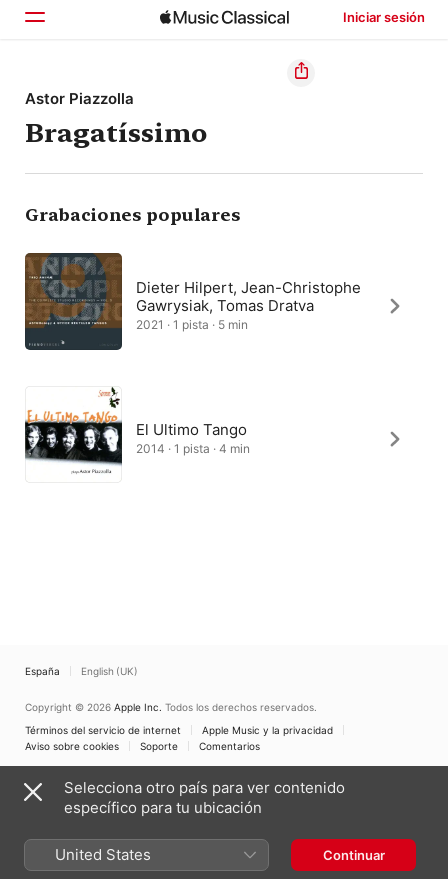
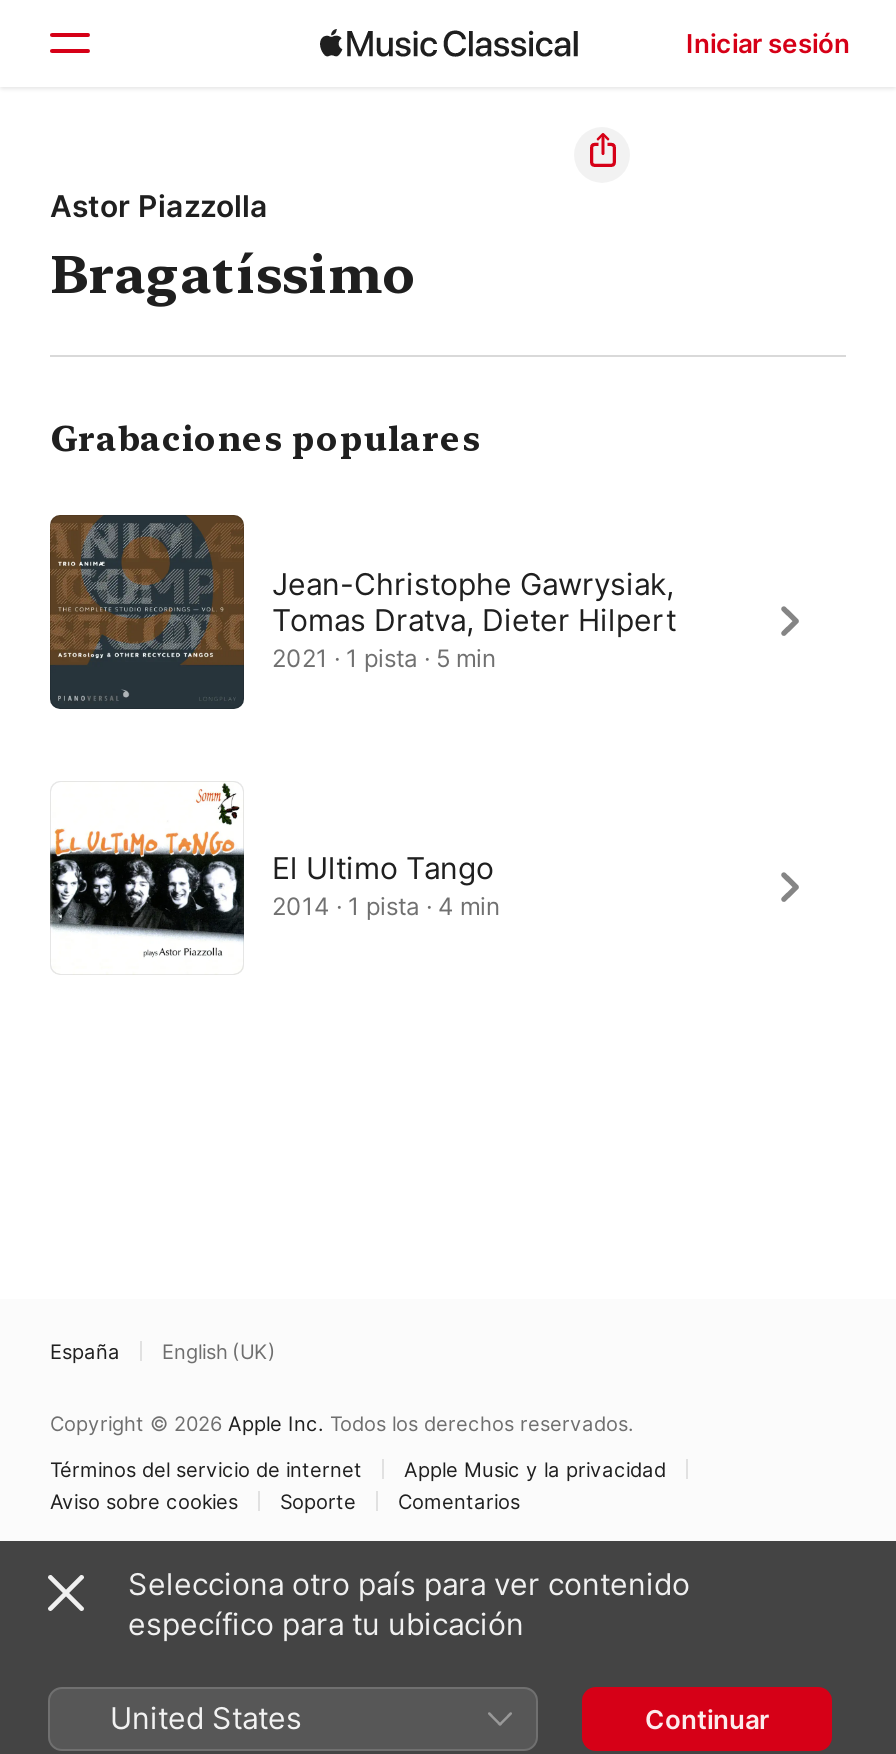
[136,278,361,315] Dieter Hilpert, Jean-Christophe | Gawrysiak, Tomas Dratva -> [272,565,676,639] Jean-Christophe Gawrysiak, | Tomas Dratva, Dieter Hilpert

